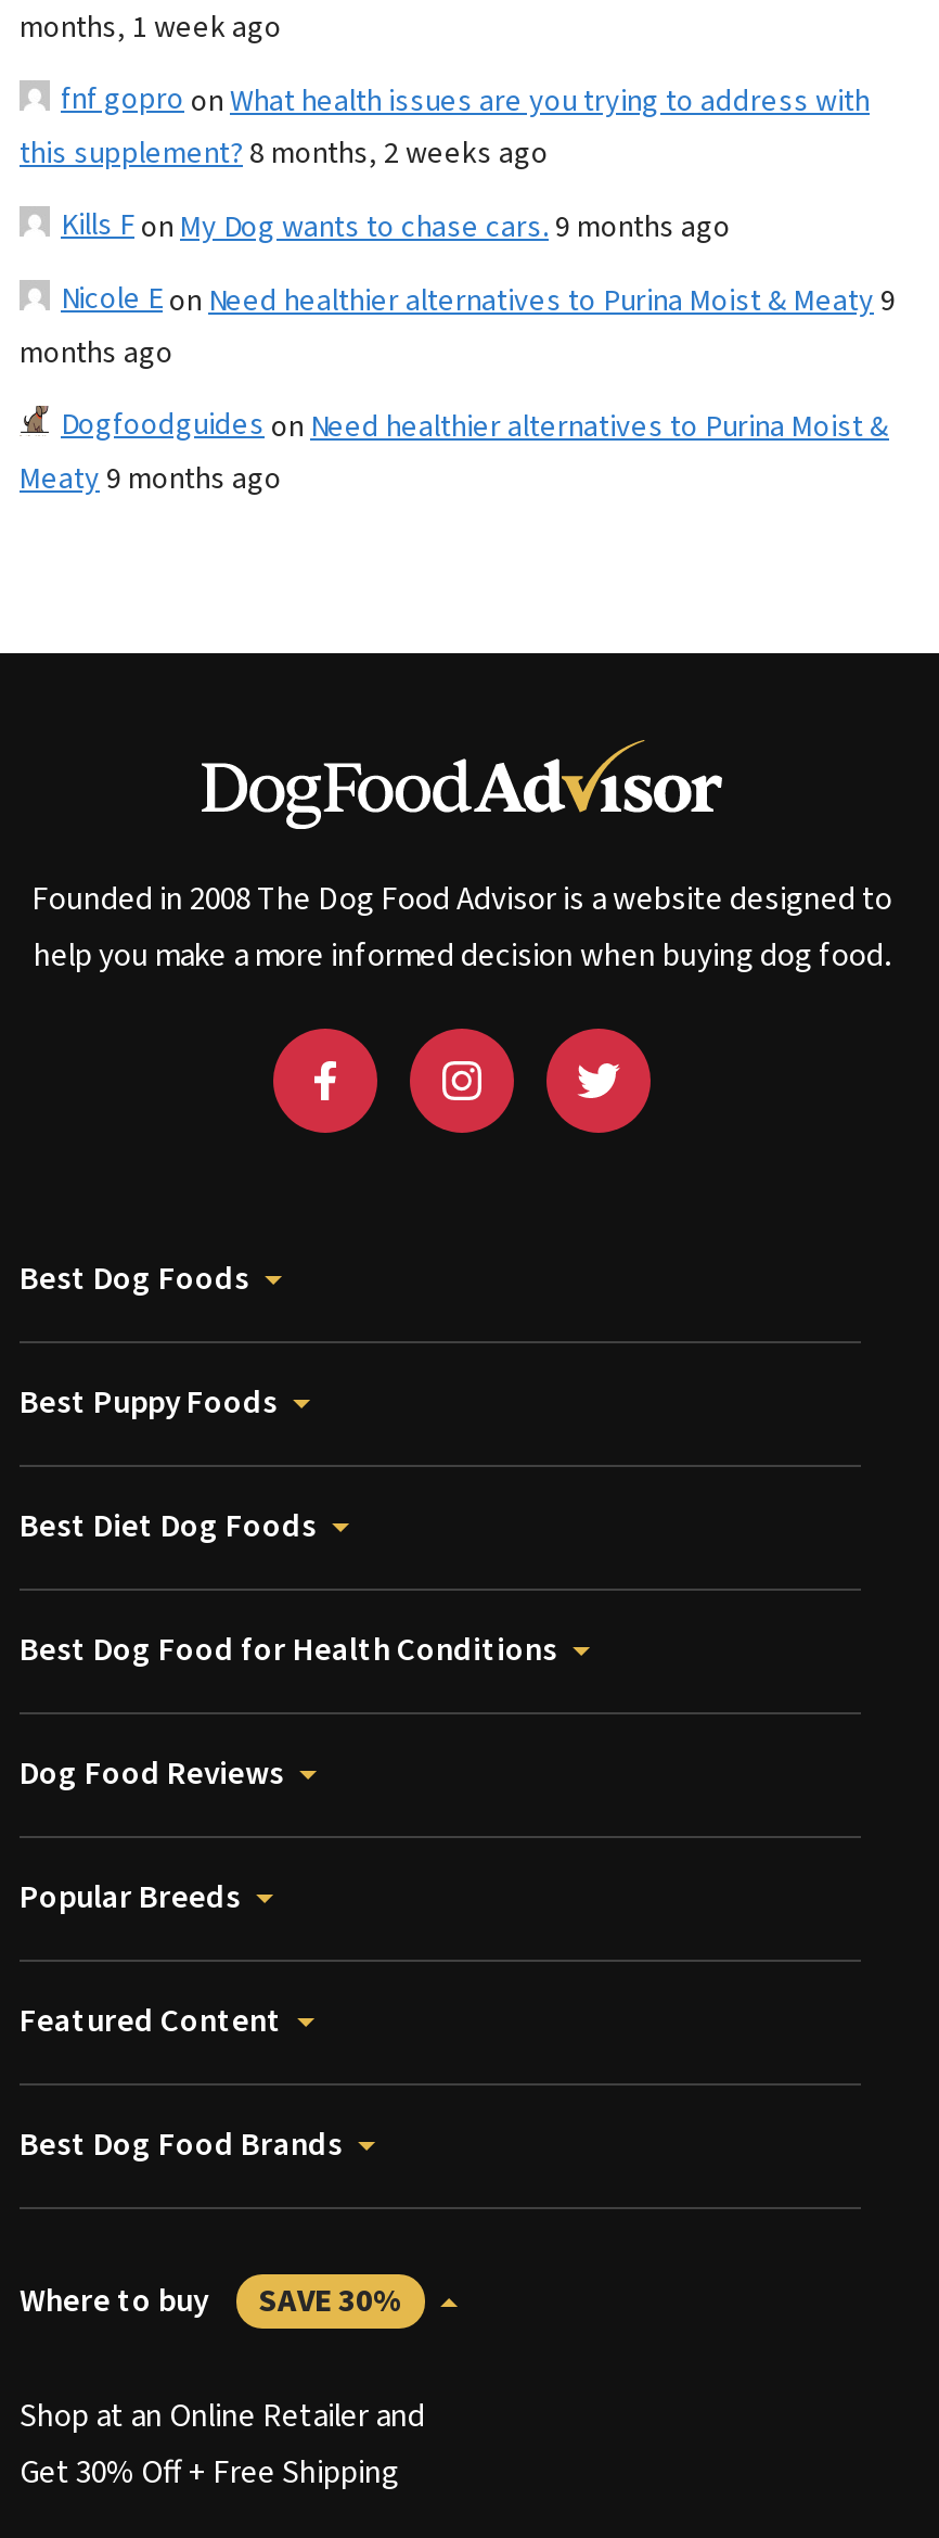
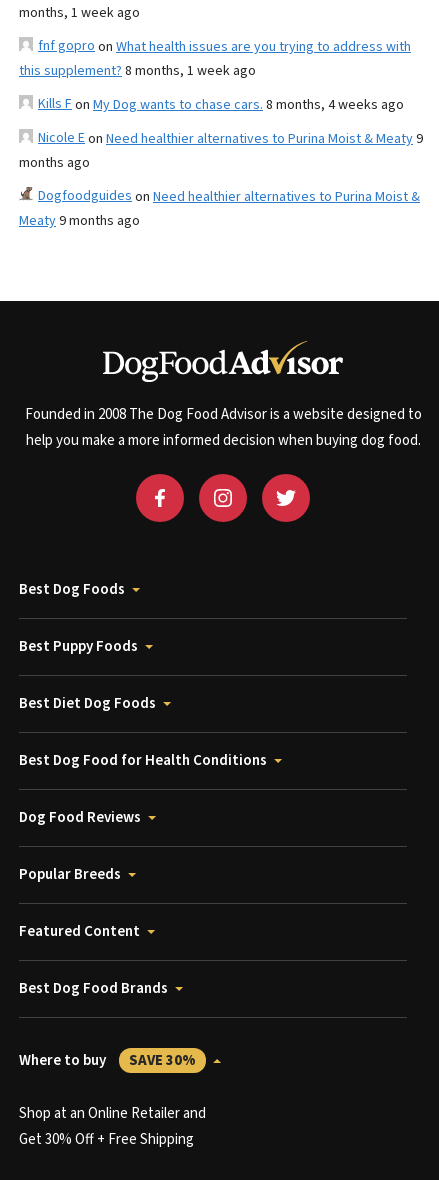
[20,132,549,175] this supplement? 8 months, 2 weeks ago -> [19,61,256,81] this supplement? 8 months, 1 week ago
[61,203,731,249] Kills Fon My Dog wants to chase cars. 9 months ago -> [38,94,404,115] Kills Fon My Dog wants to chase cars. 8 months, 4 weeks ago

